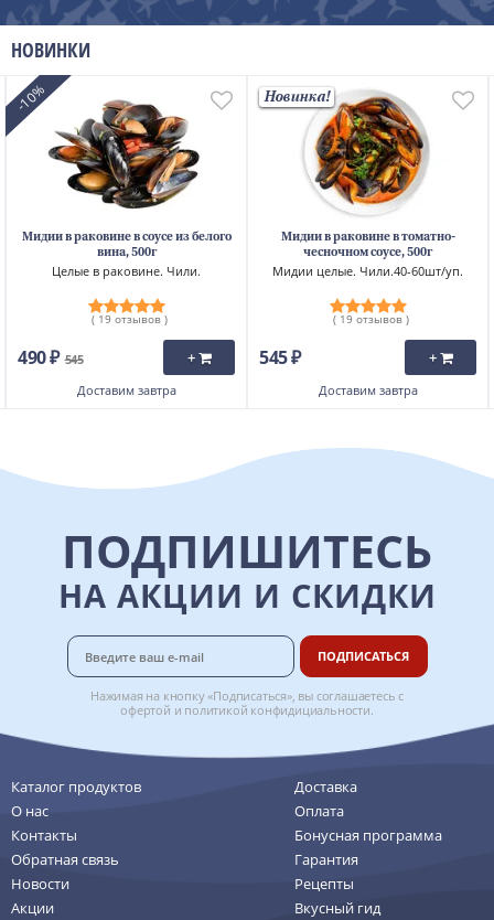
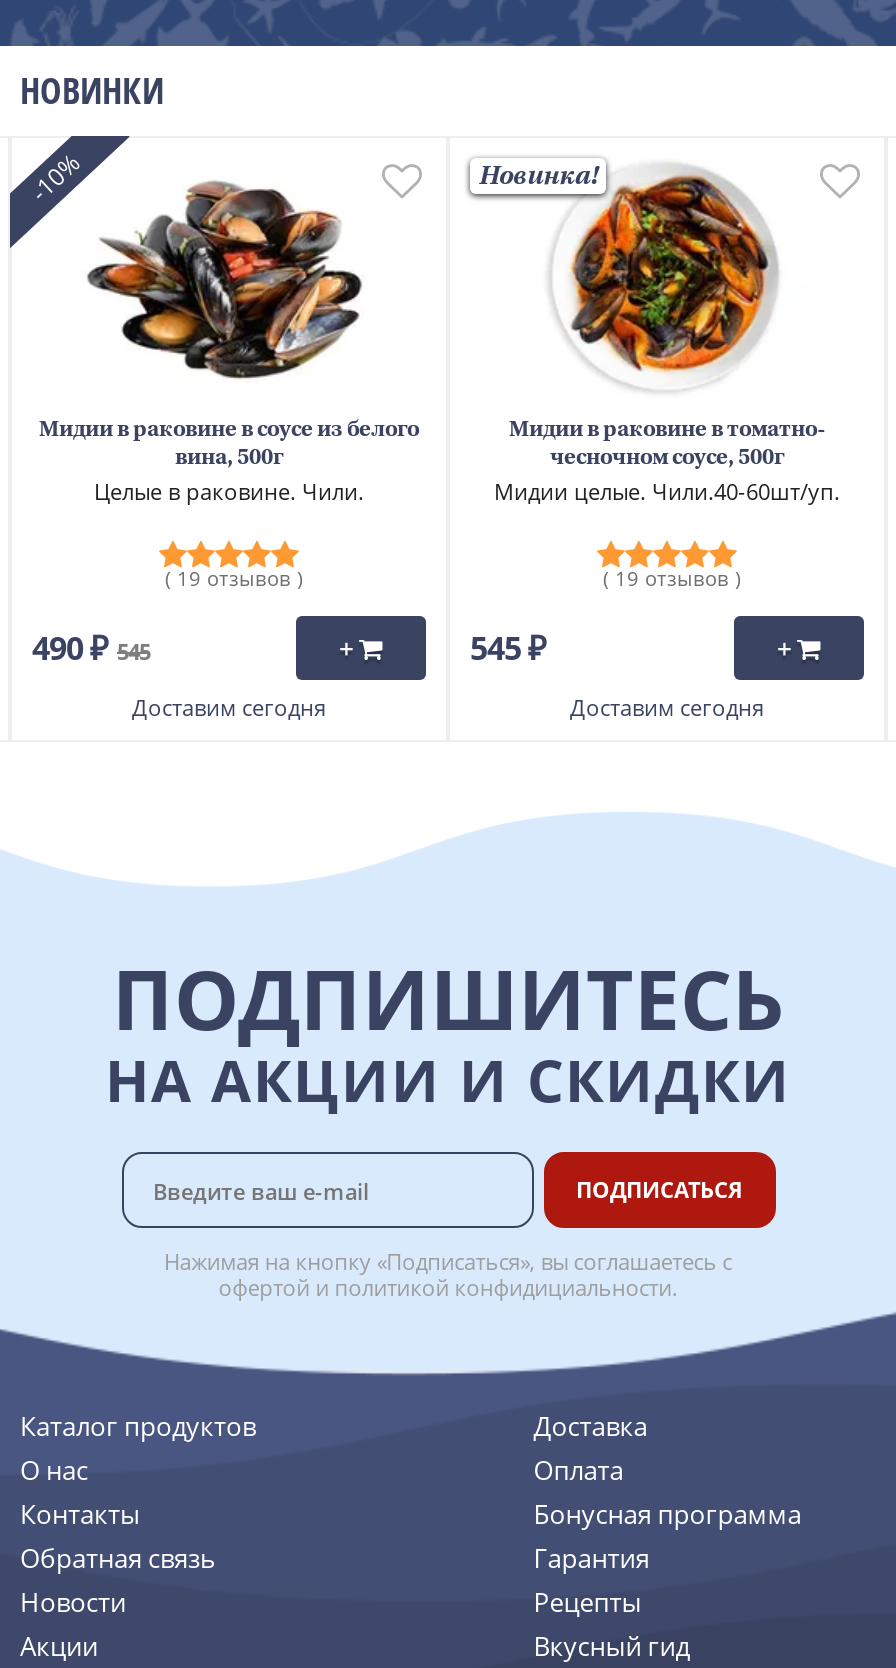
[77,382,176,398] Доставим завтра -> [132,692,326,722] Доставим сегодня
[318,382,417,398] Доставим завтра -> [570,692,764,722] Доставим сегодня

